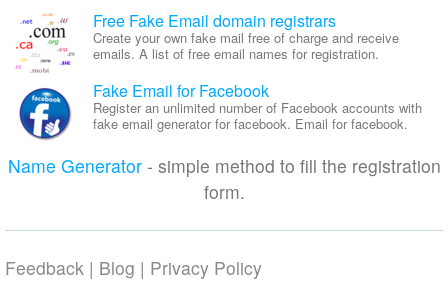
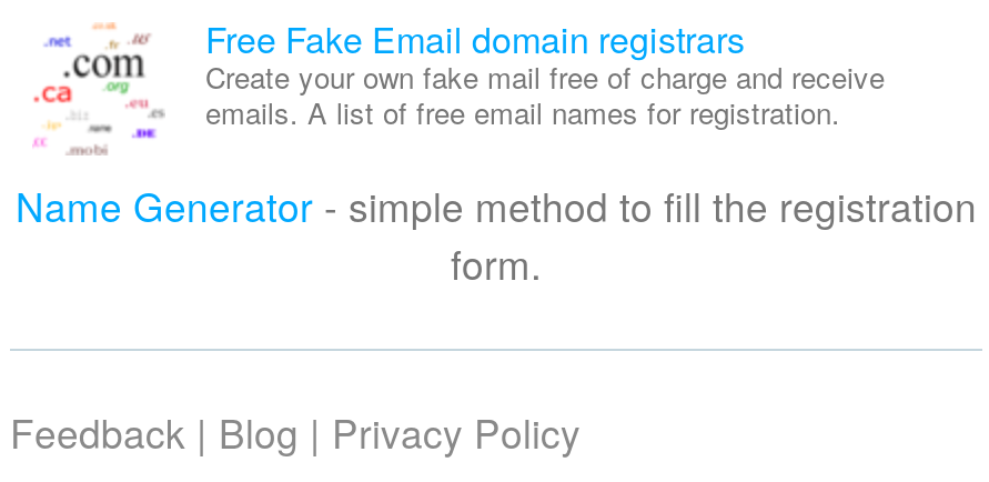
[18,79,422,140] [image] | Fake Email for Facebook | Register an unlimited number of Facebook accounts with | fake email generator for facebook. Email for facebook. -> none

